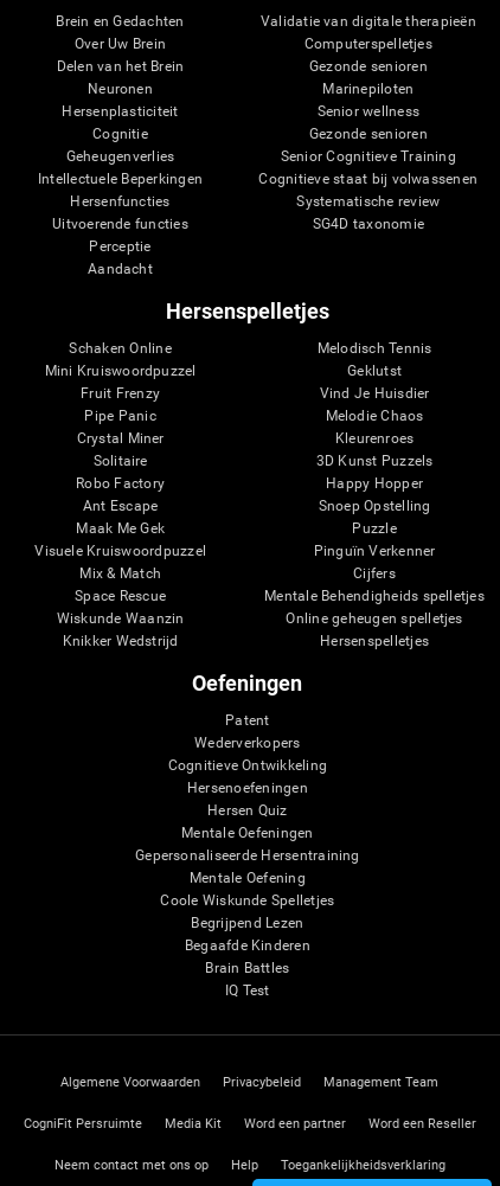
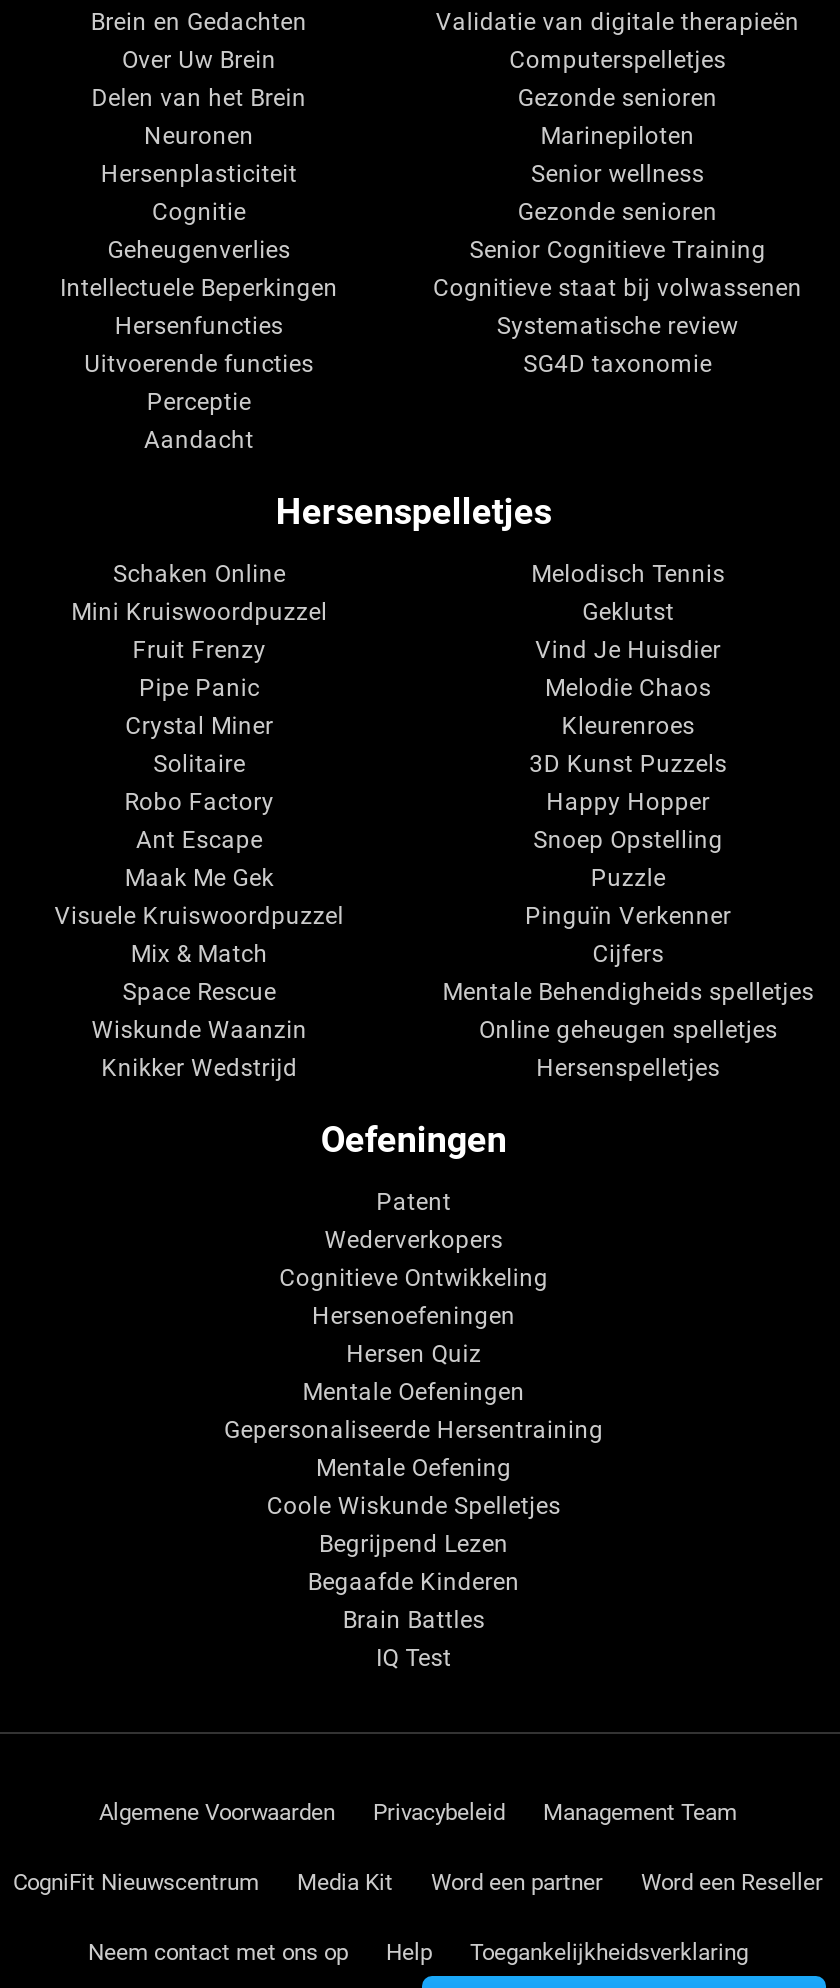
[24,1115,142,1132] CogniFit Persruimte -> [13,1869,259,1897] CogniFit Nieuwscentrum

